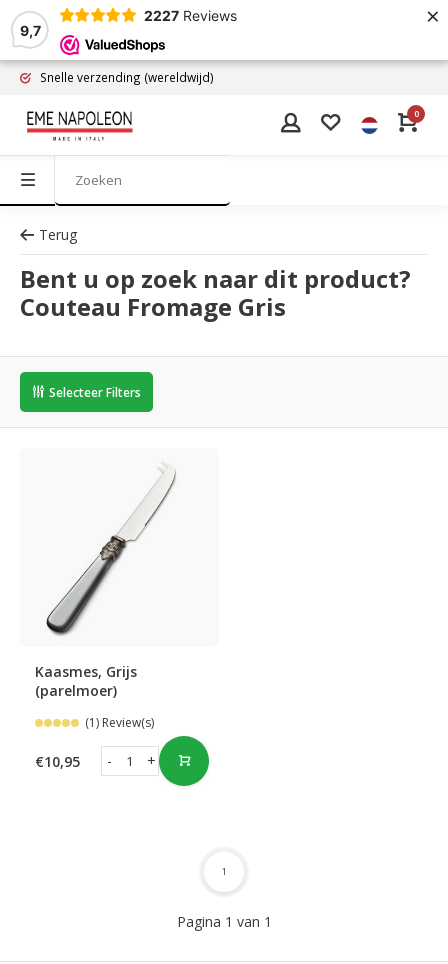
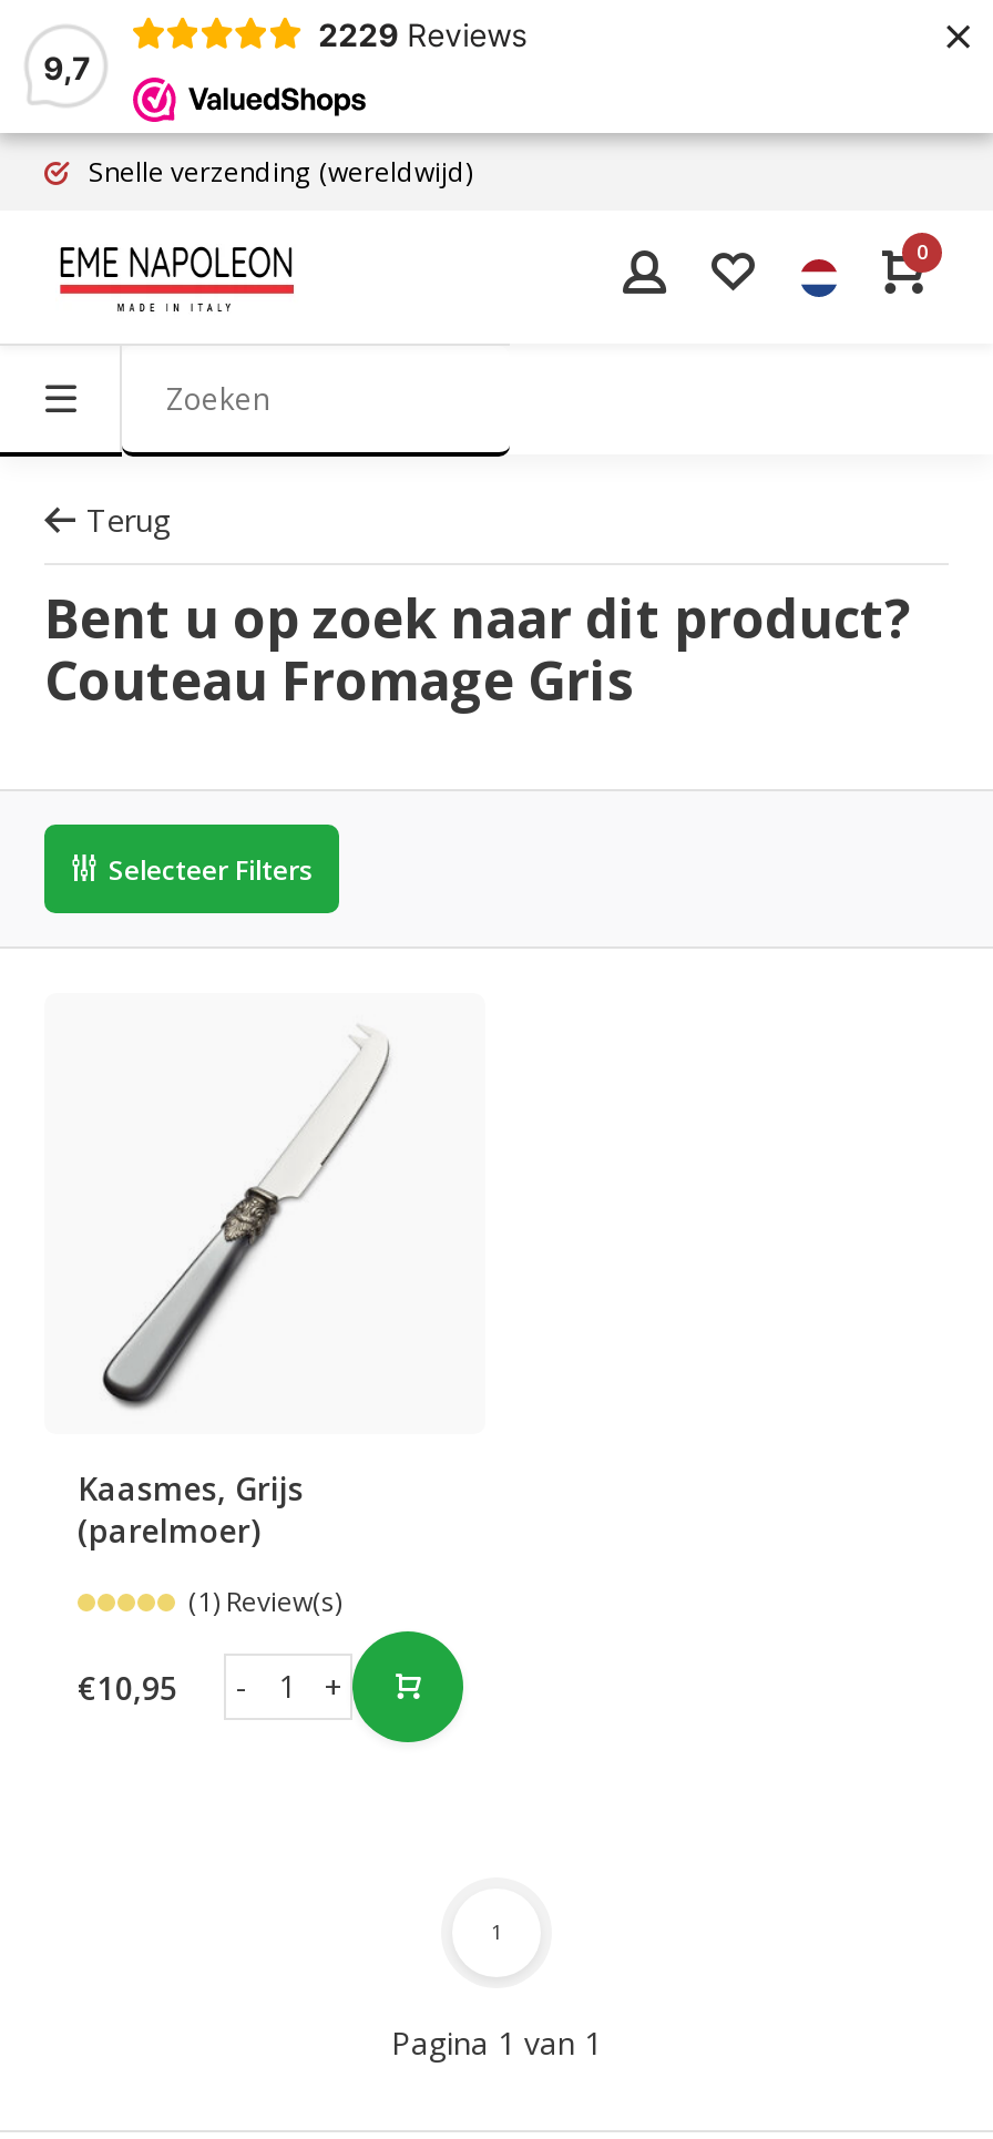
[144,6,237,23] 2227 Reviews -> [318,14,527,52] 2229 Reviews

